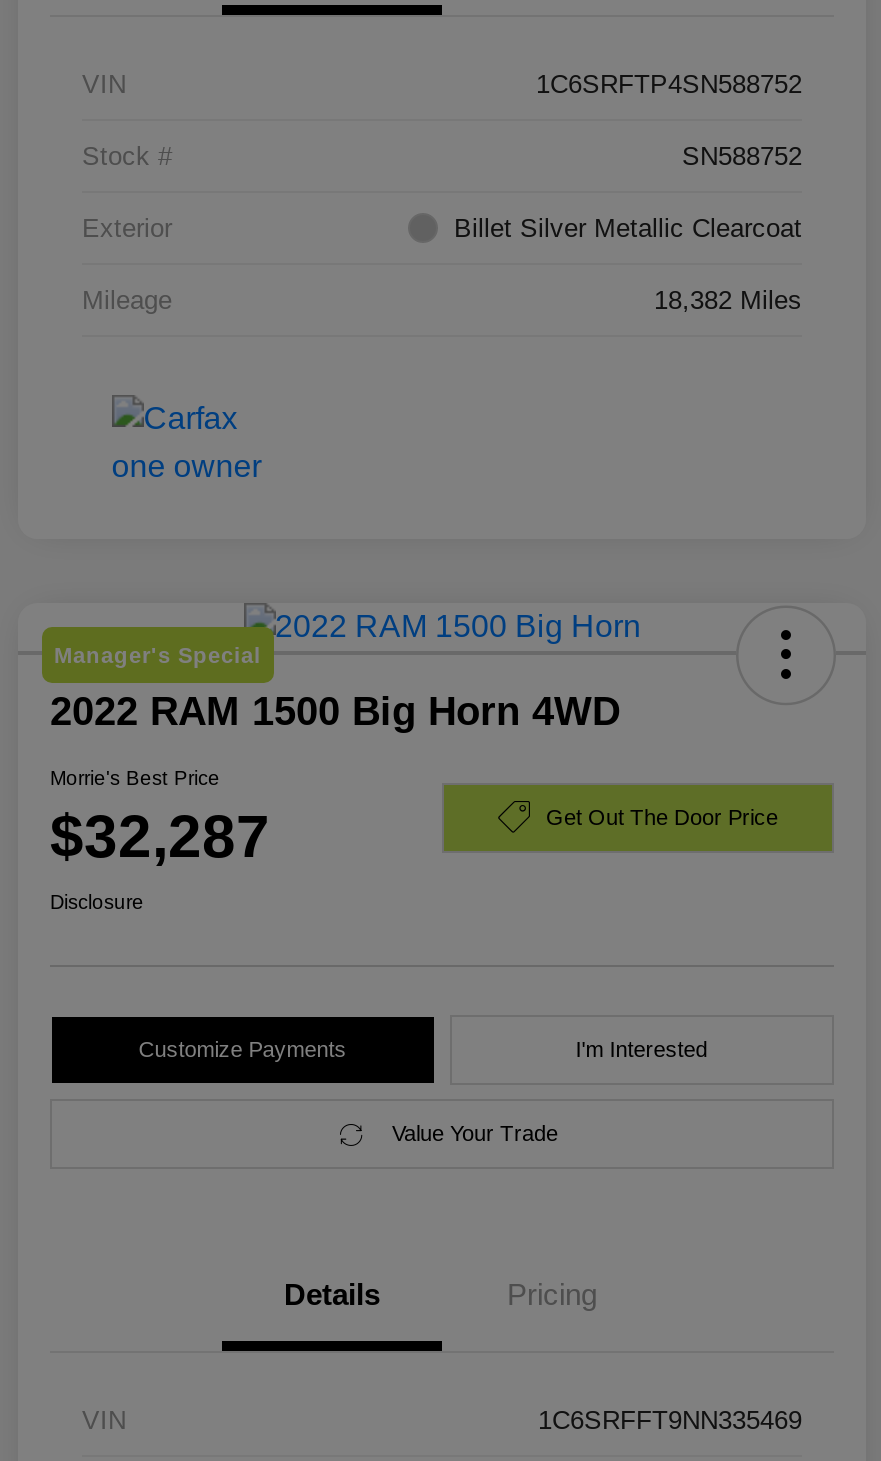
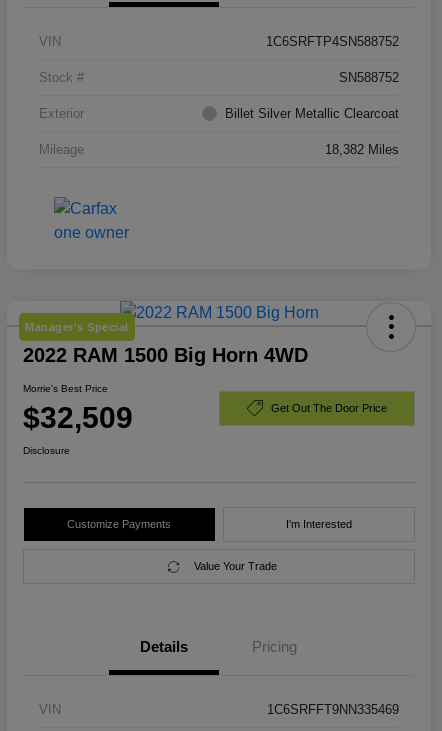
[50,803,270,869] $32,287 -> [23,401,133,434] $32,509

